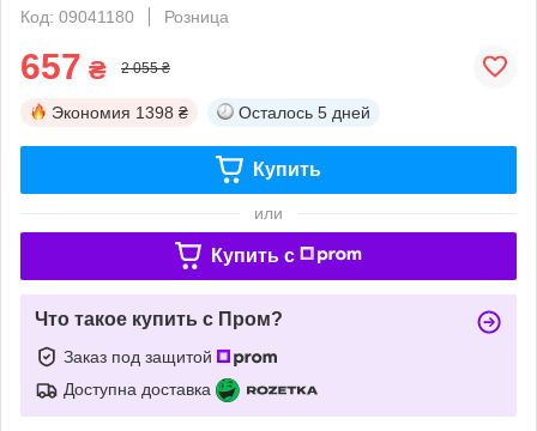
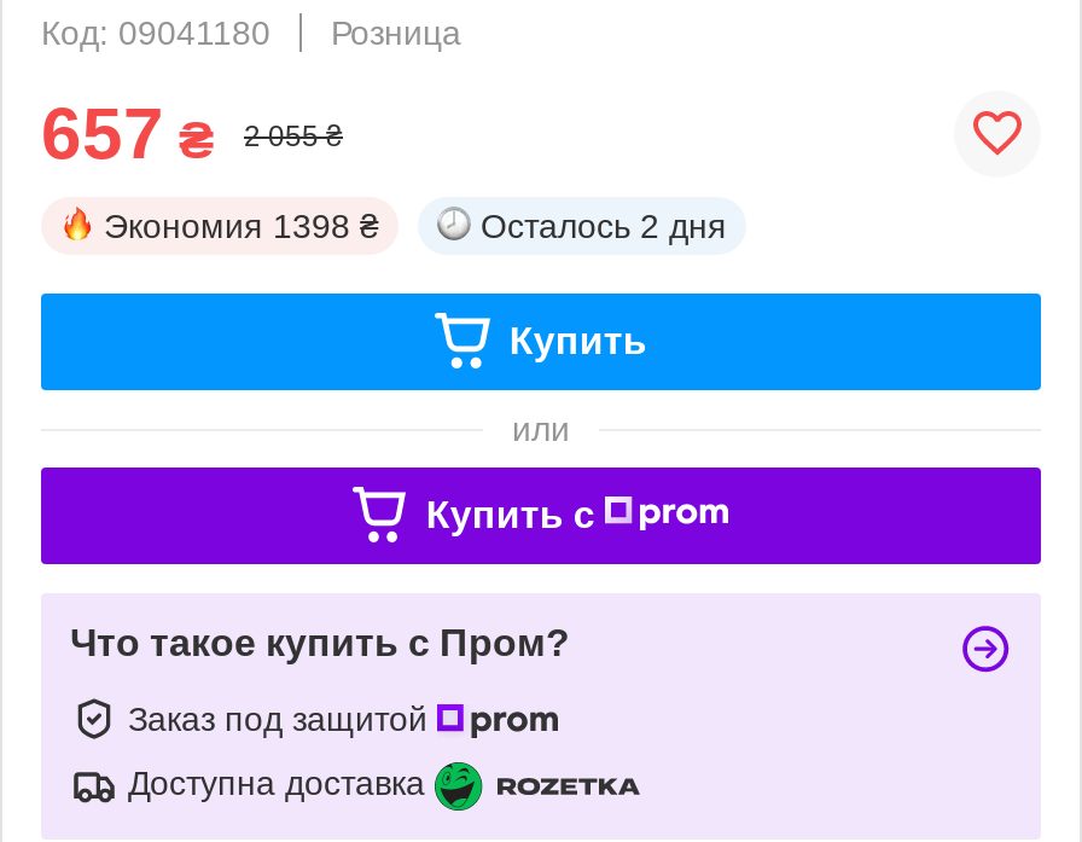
[239,103,370,122] Осталось 5 дней -> [481,206,727,245] Осталось 2 дня

